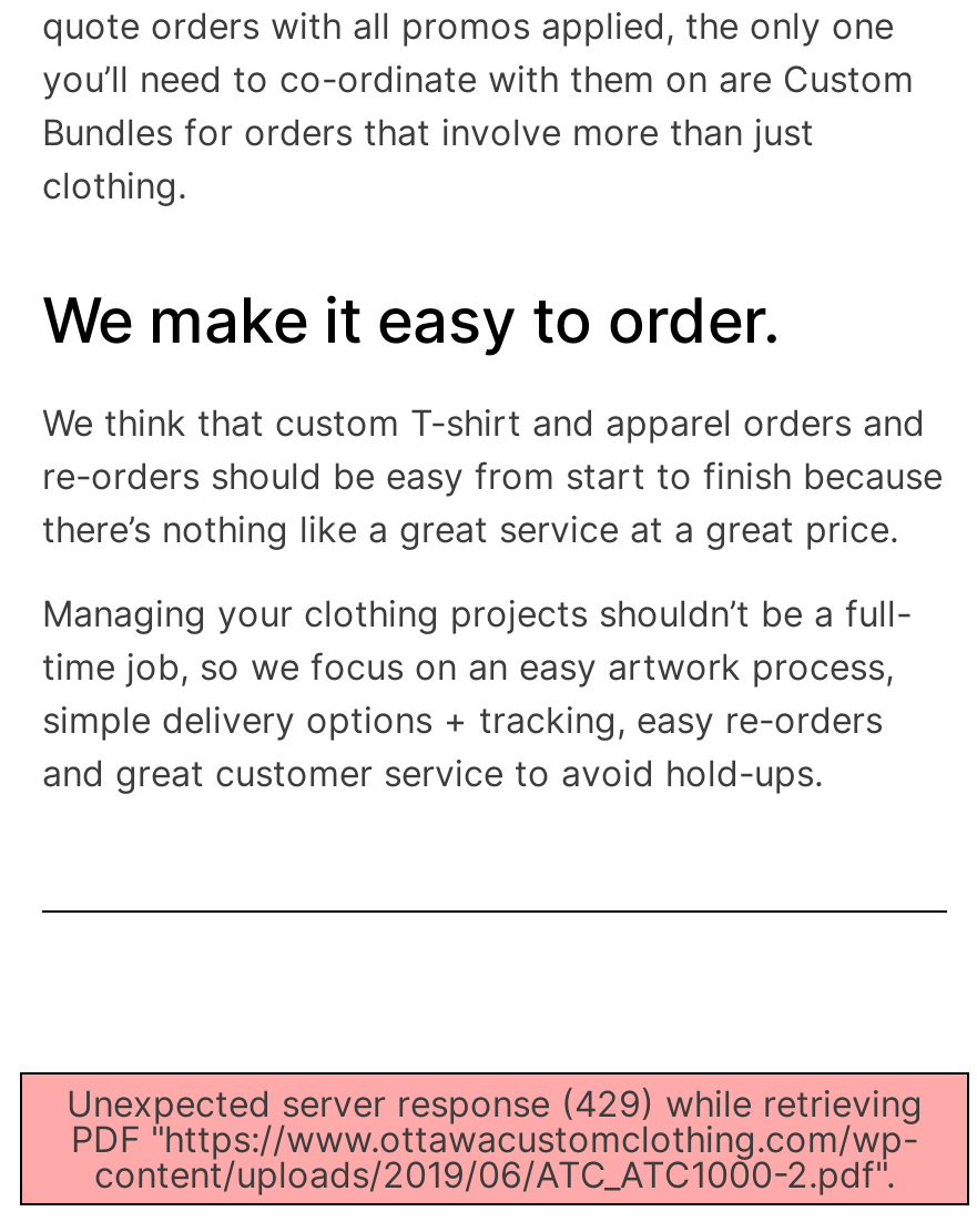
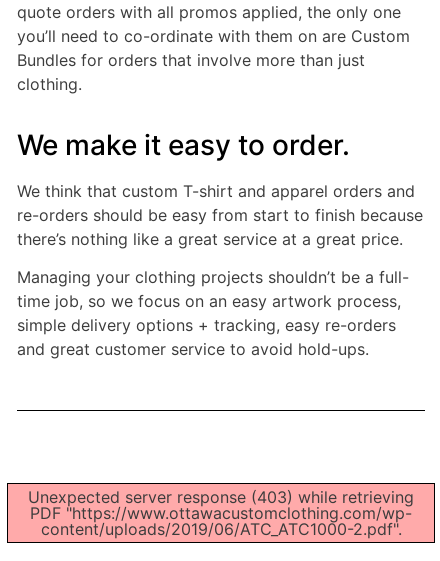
[67,1081,923,1125] Unexpected server response (429) while retrieving -> [28,487,414,507] Unexpected server response (403) while retrieving

